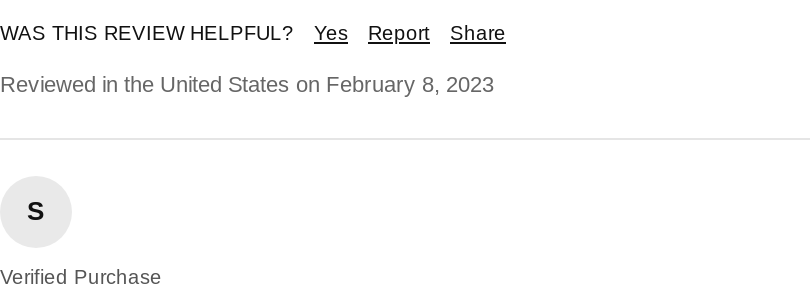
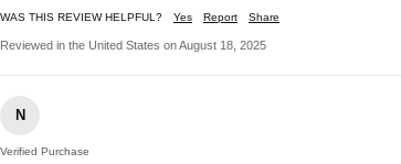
[0,73,494,97] Reviewed in the United States on February 8, 2023 -> [0,39,266,52] Reviewed in the United States on August 18, 2025
[27,197,45,227] S -> [15,107,25,124] N

